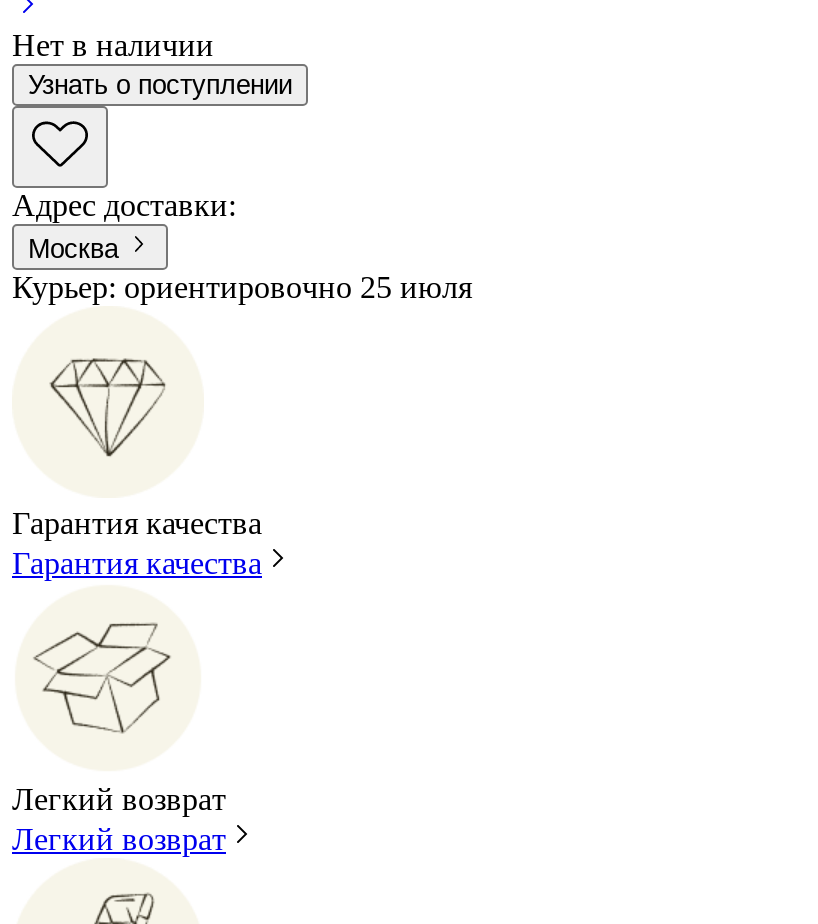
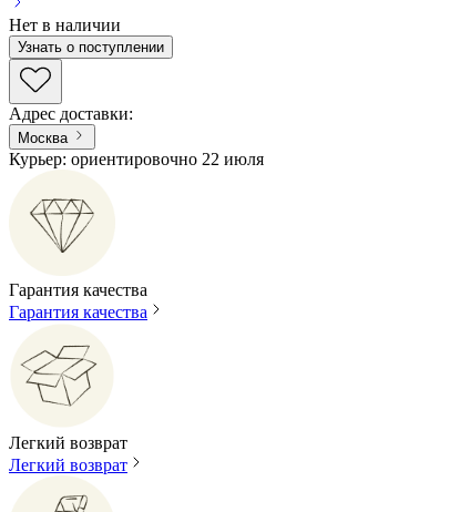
[12,270,472,304] Курьер: ориентировочно 25 июля -> [9,149,264,168] Курьер: ориентировочно 22 июля

